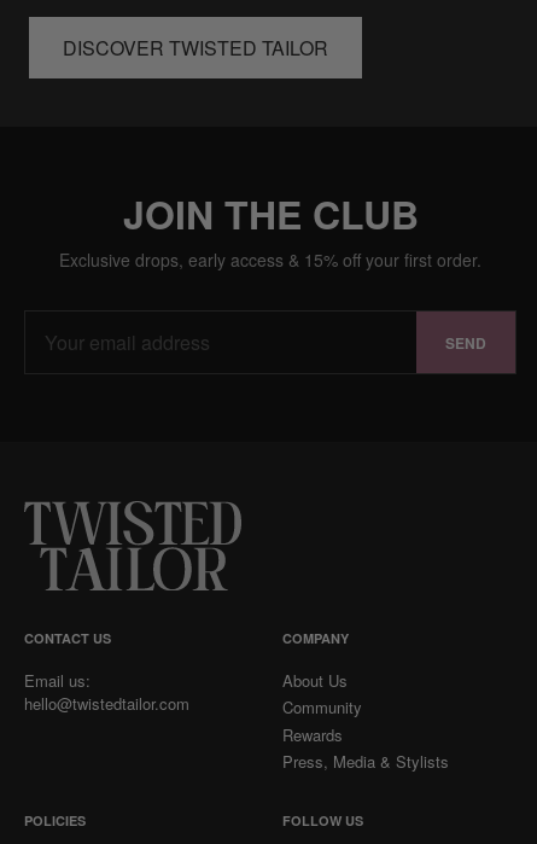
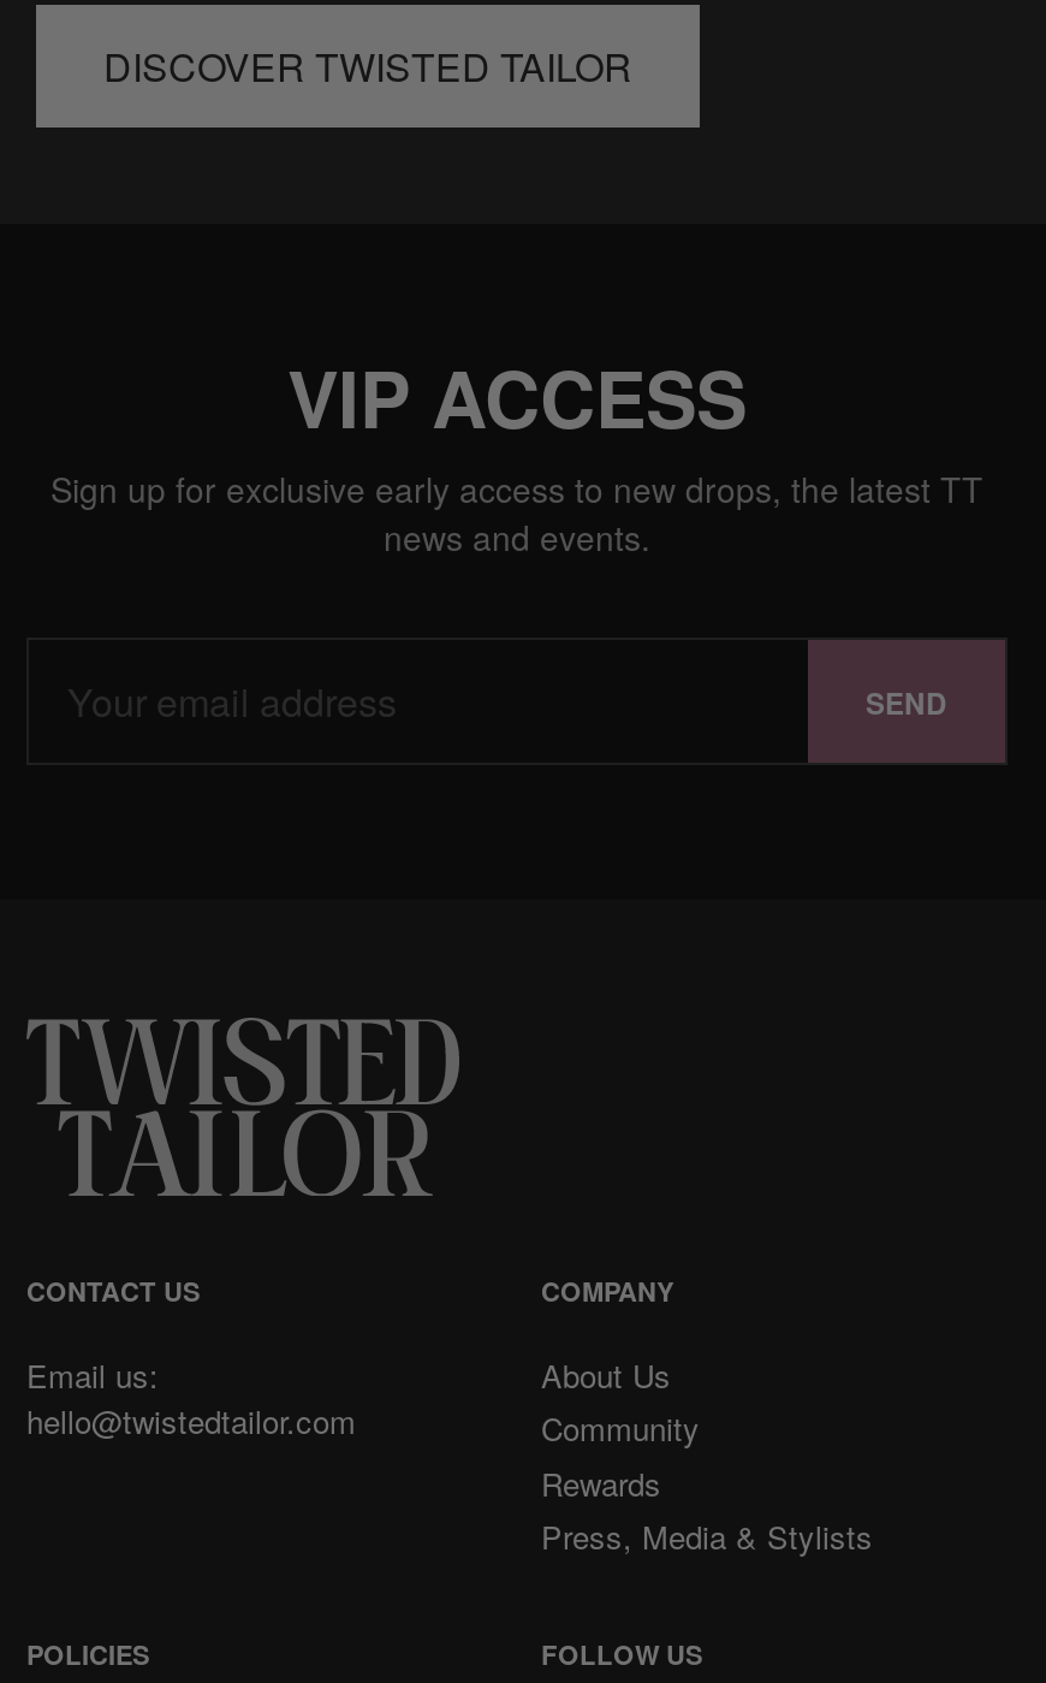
[59,186,481,272] JOIN THE CLUB | Exclusive drops, early access & 15% off your first order. -> [50,343,983,562] VIP ACCESS | Sign up for exclusive early access to new drops, the latest TT | news and events.

